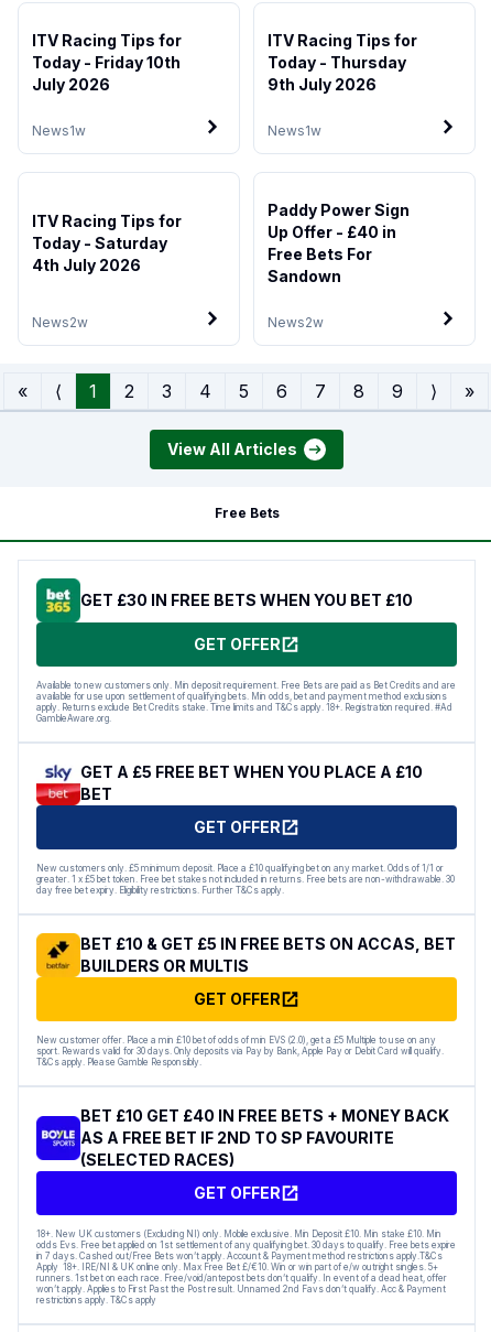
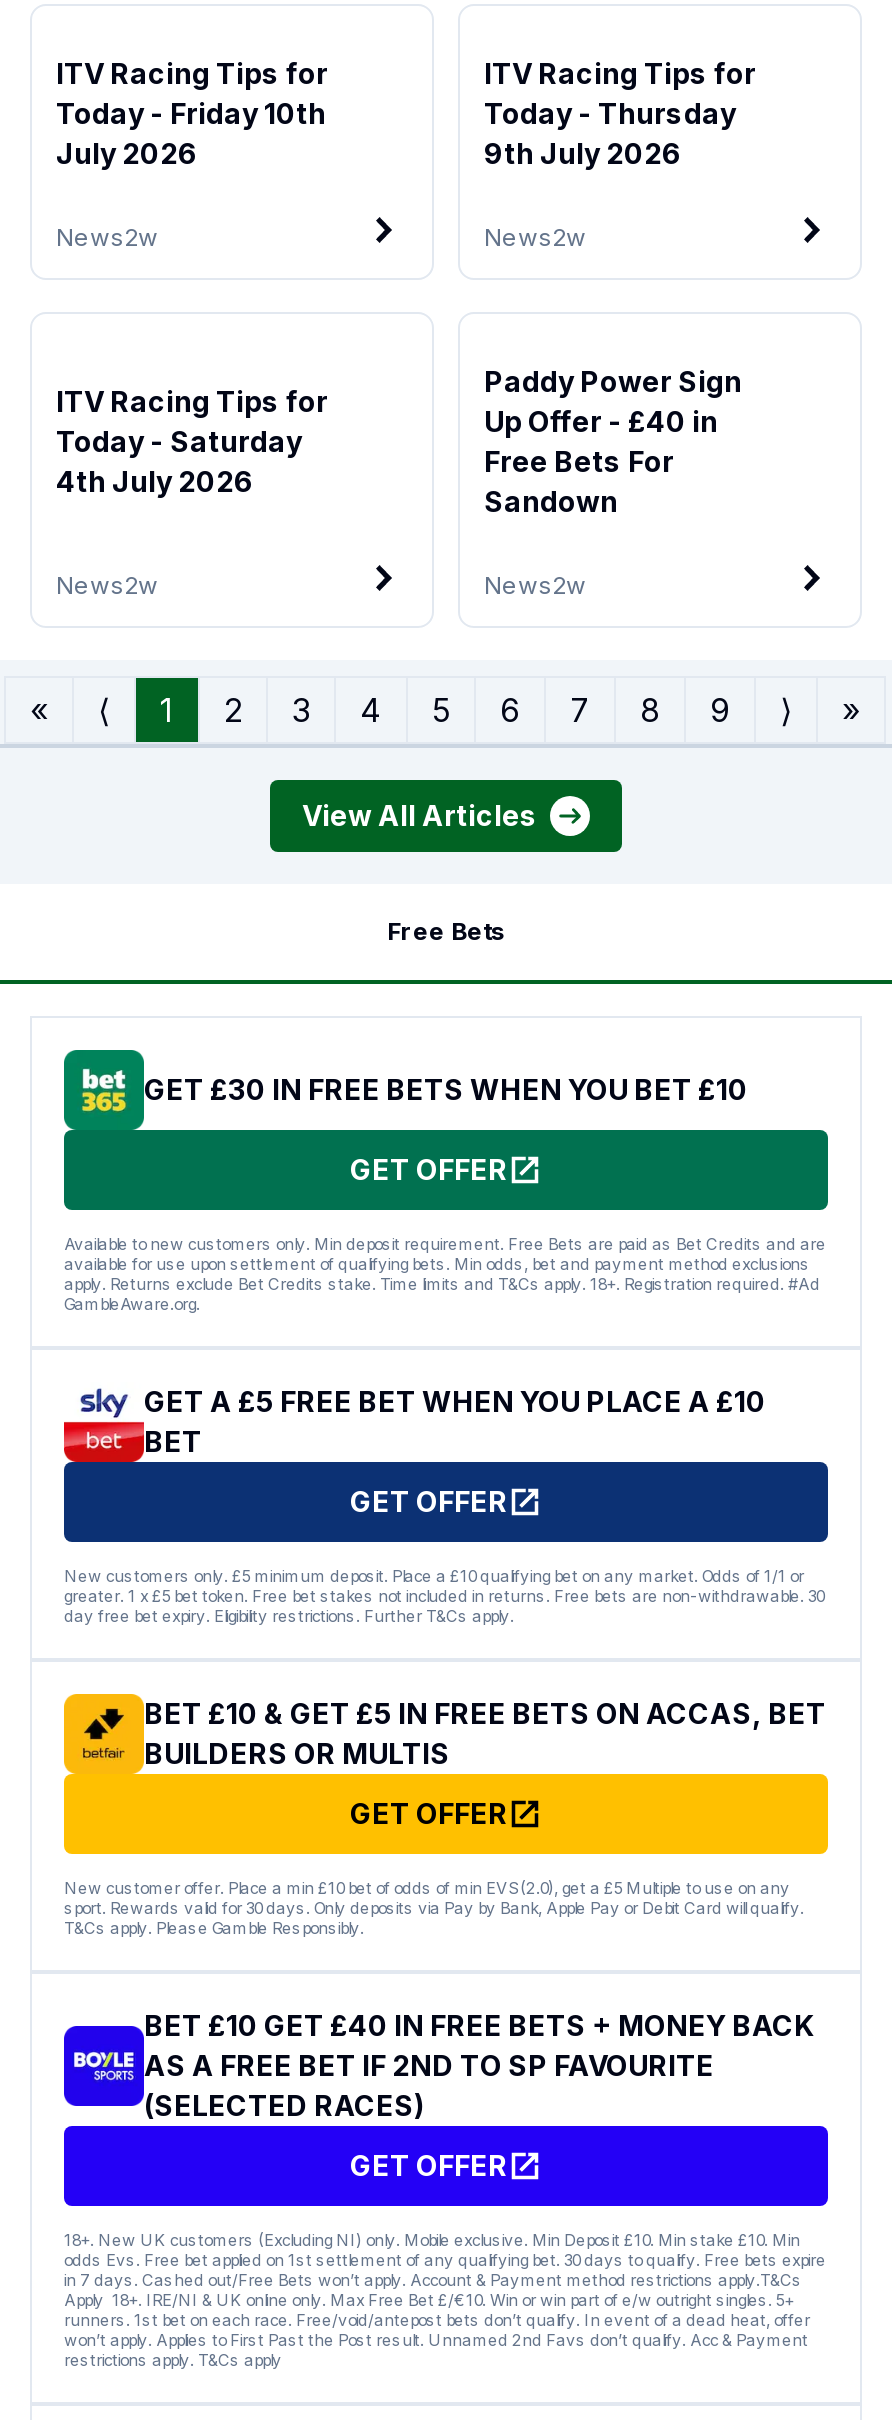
[32,122,86,139] News1w -> [56,222,158,252] News2w
[268,122,321,139] News1w -> [484,222,586,252] News2w

